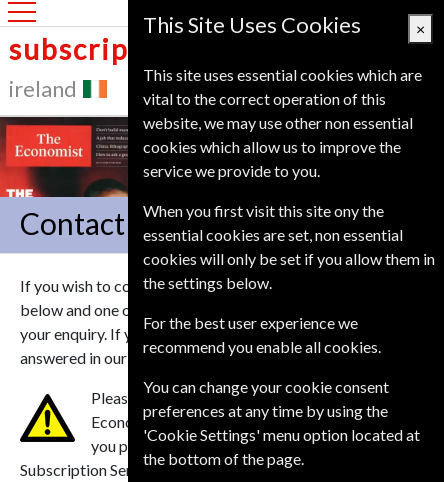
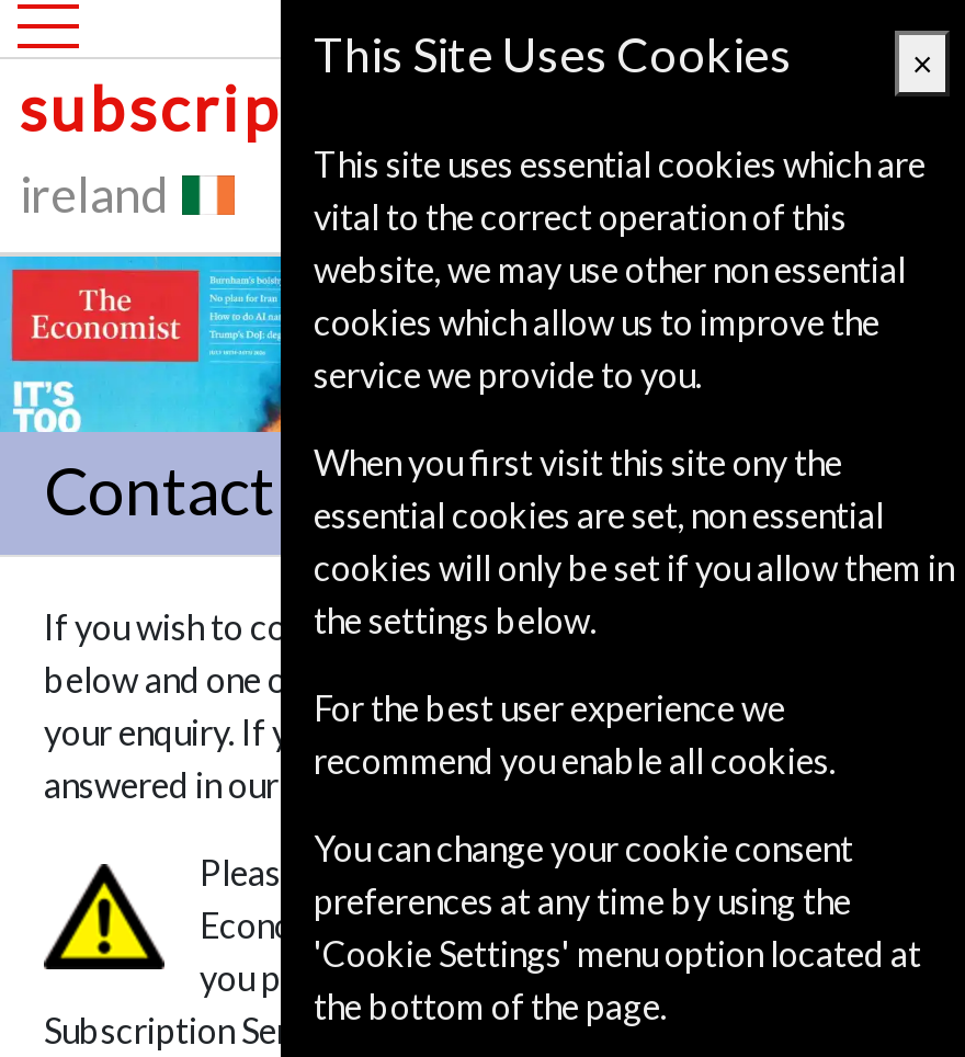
[3,116,128,198] [image] -> [7,254,283,434] [image]

